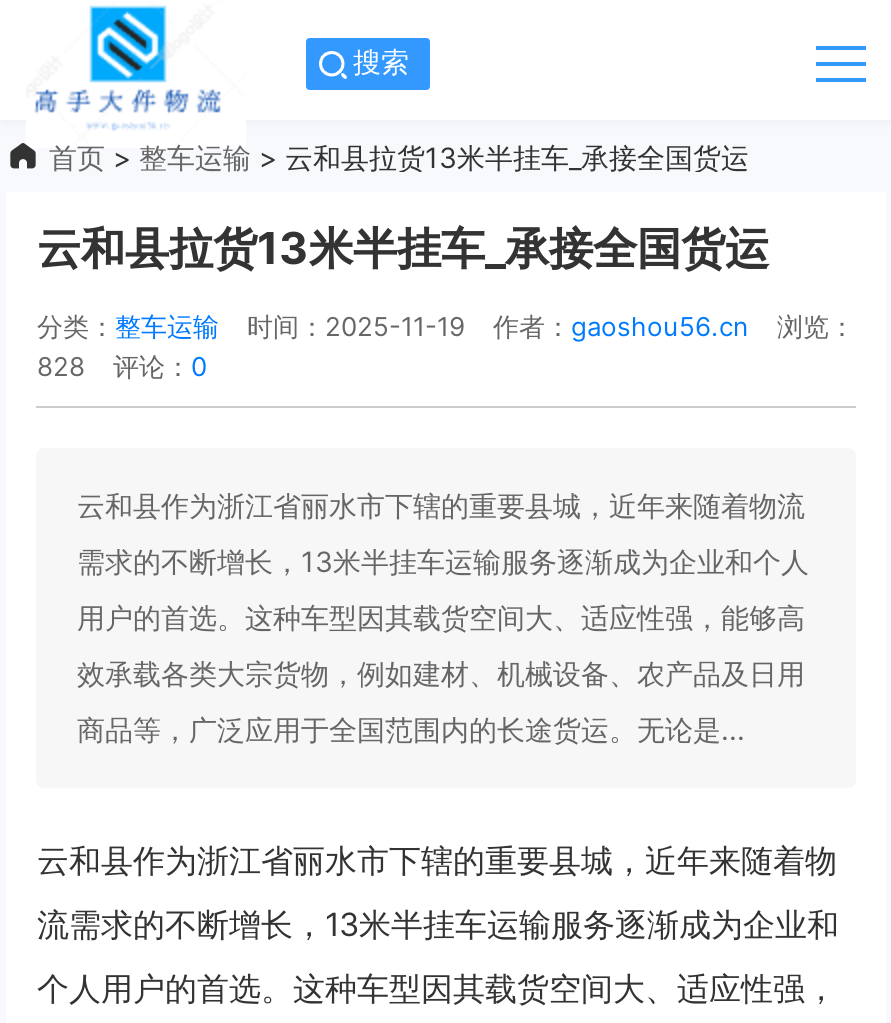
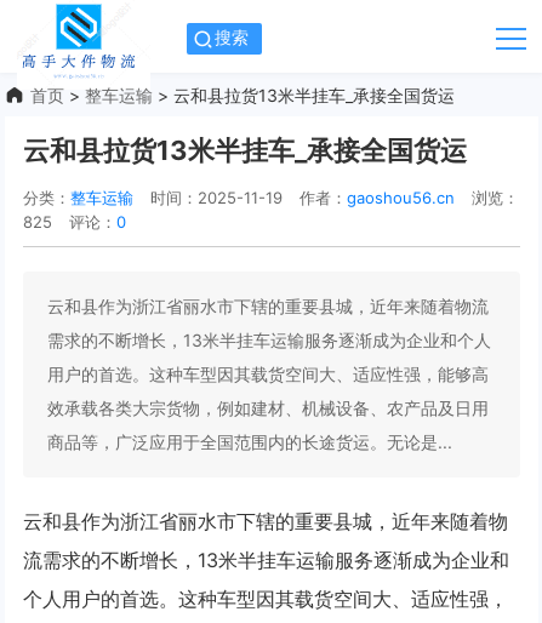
[37,350,207,382] 828 评论：0 -> [24,212,127,232] 825 评论：0

